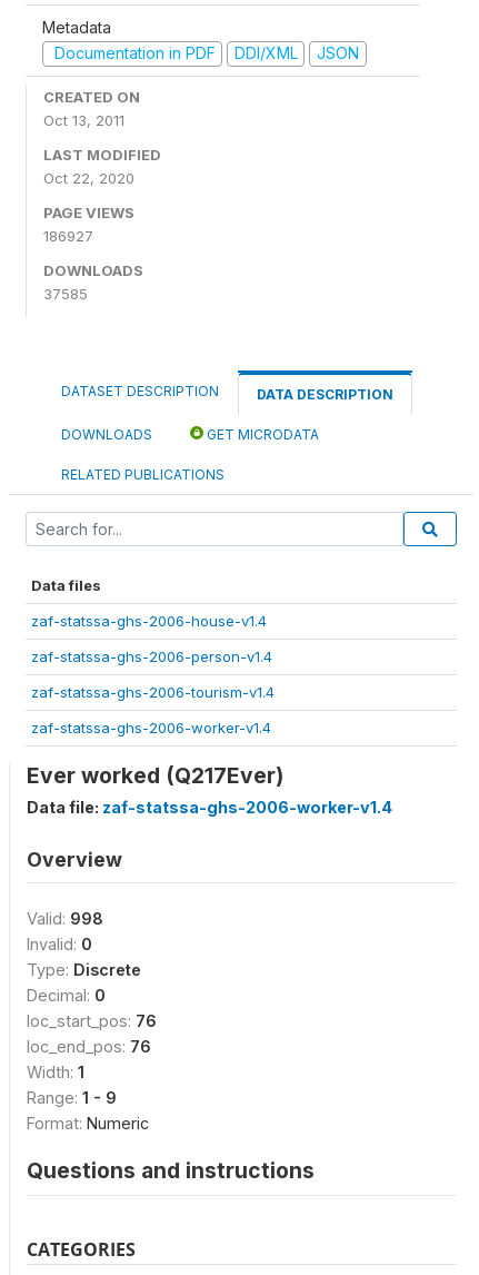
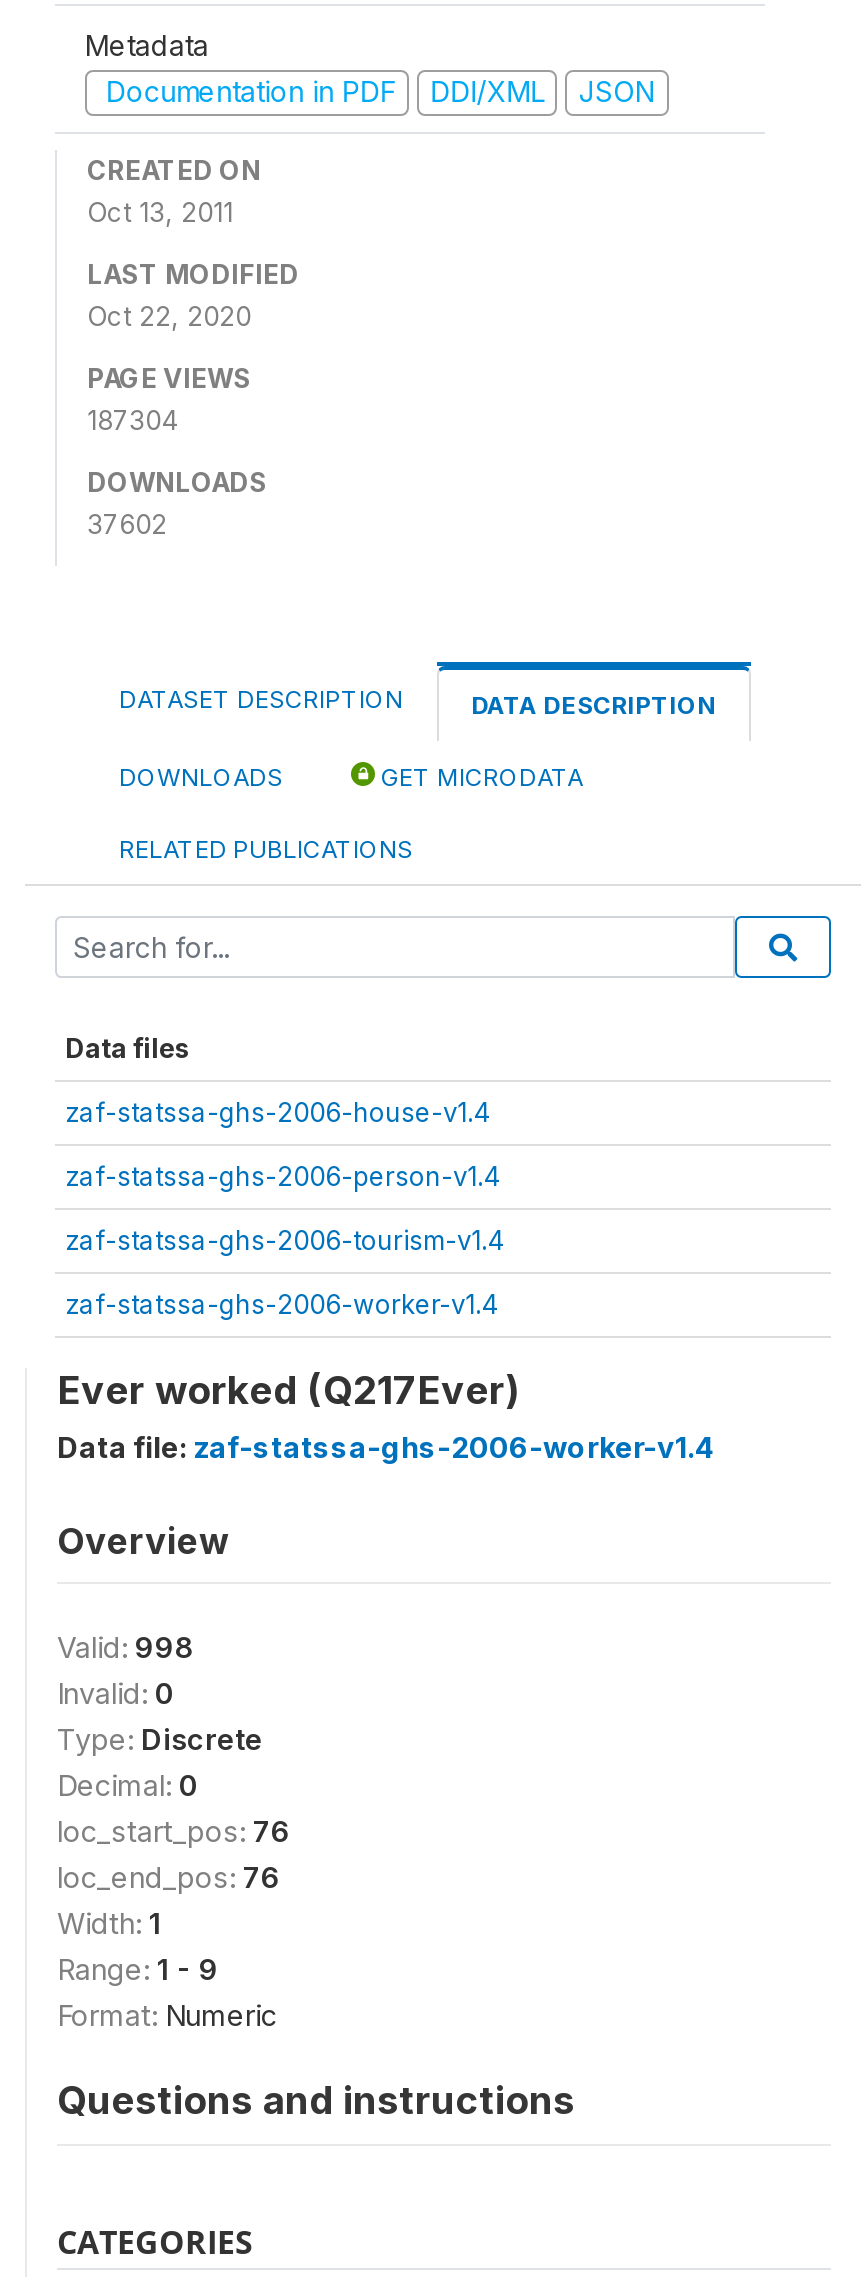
[43,227,93,245] 186927 -> [87,404,177,436] 187304
[43,285,88,302] 37585 -> [87,508,167,540] 37602

